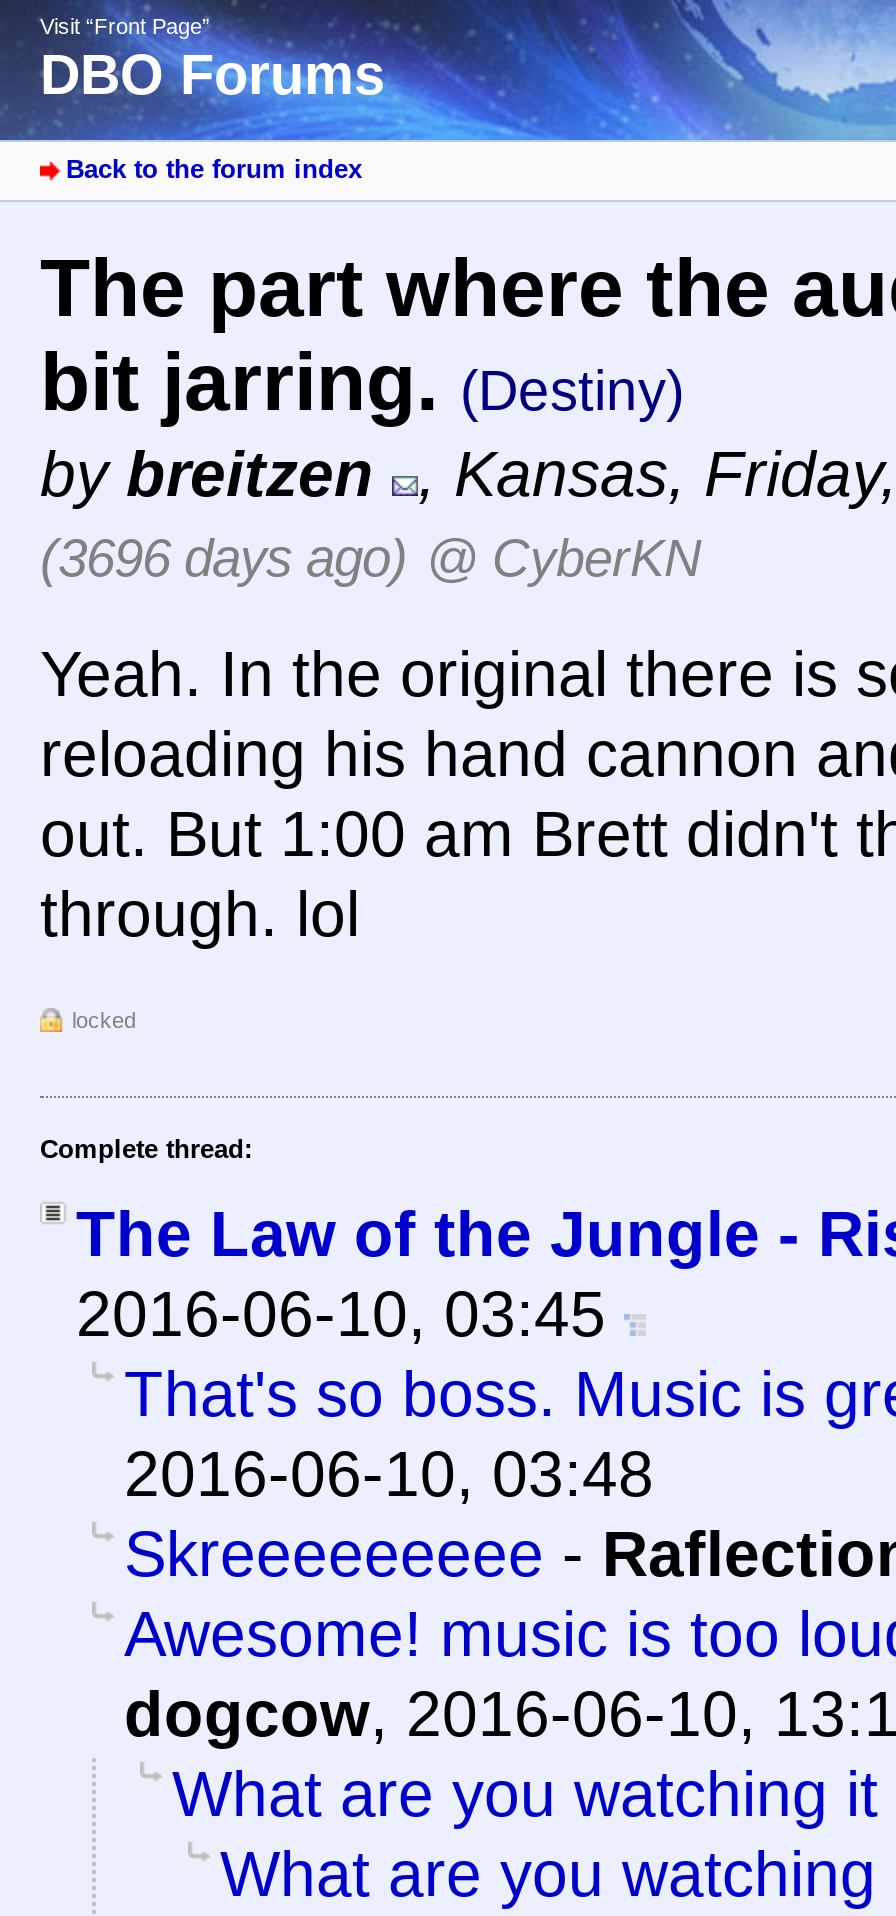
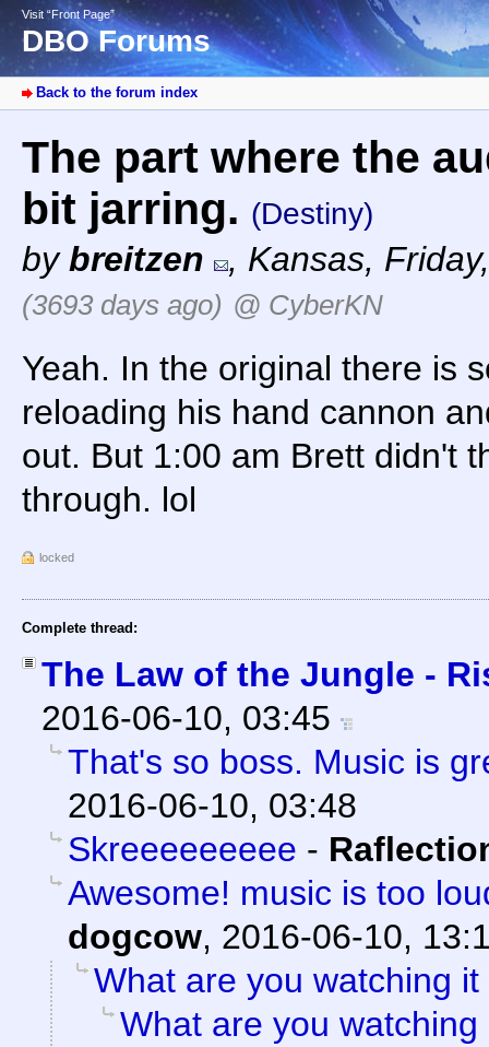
[40,528,702,588] (3696 days ago) @ CyberKN -> [22,289,383,322] (3693 days ago) @ CyberKN

